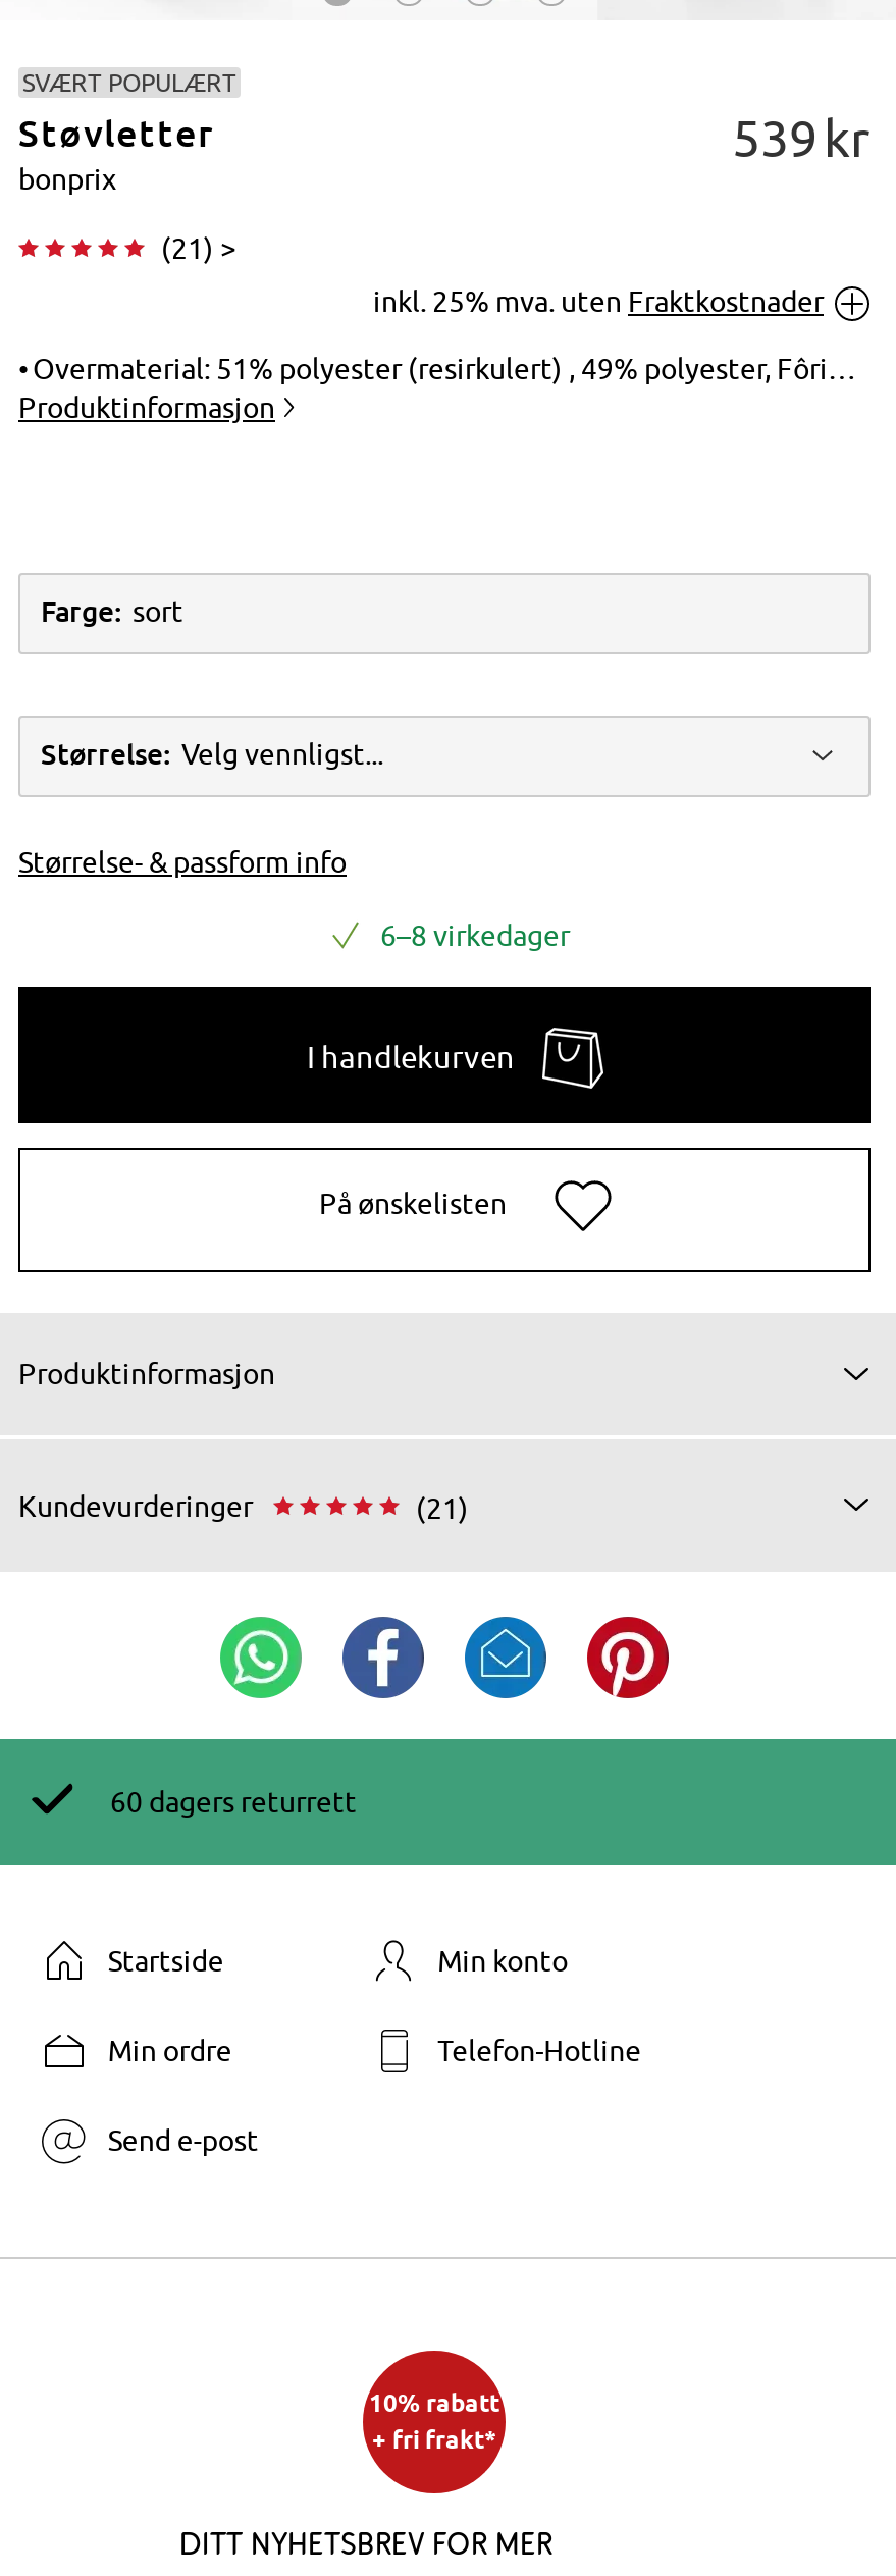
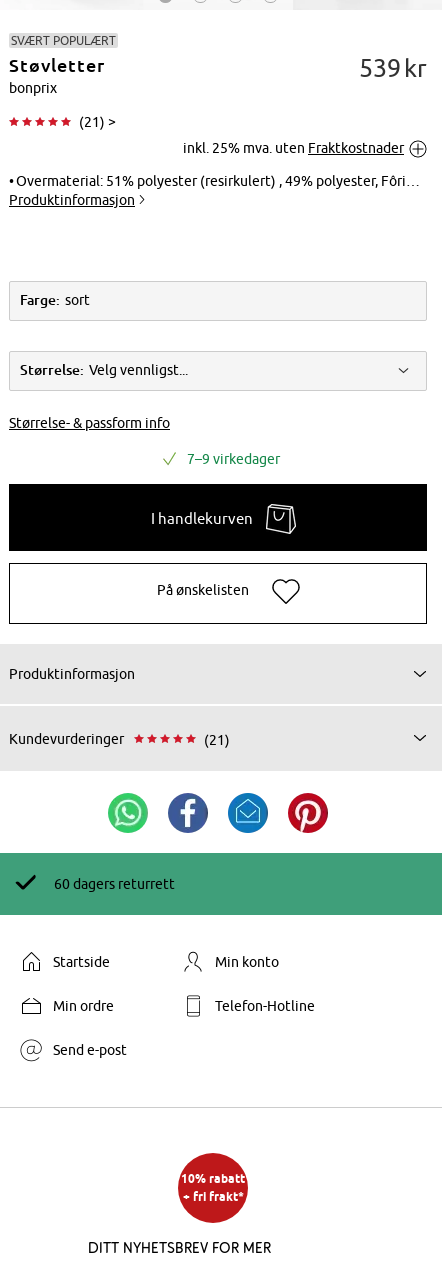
[380,919,570,951] 6–8 virkedager -> [186,451,279,467] 7–9 virkedager

